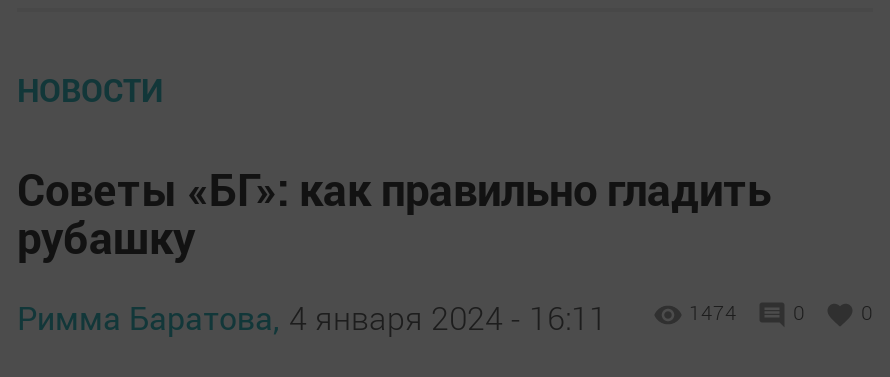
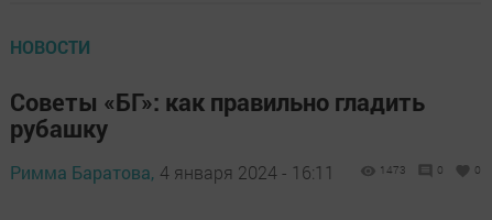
[689,300,737,326] 1474 -> [380,163,406,177] 1473

